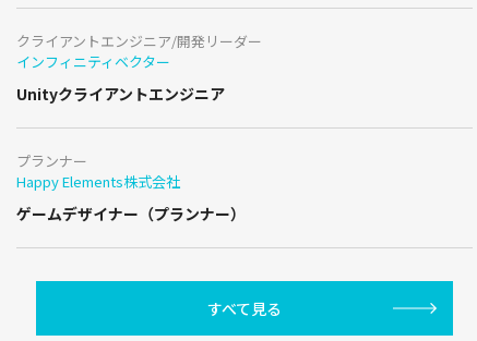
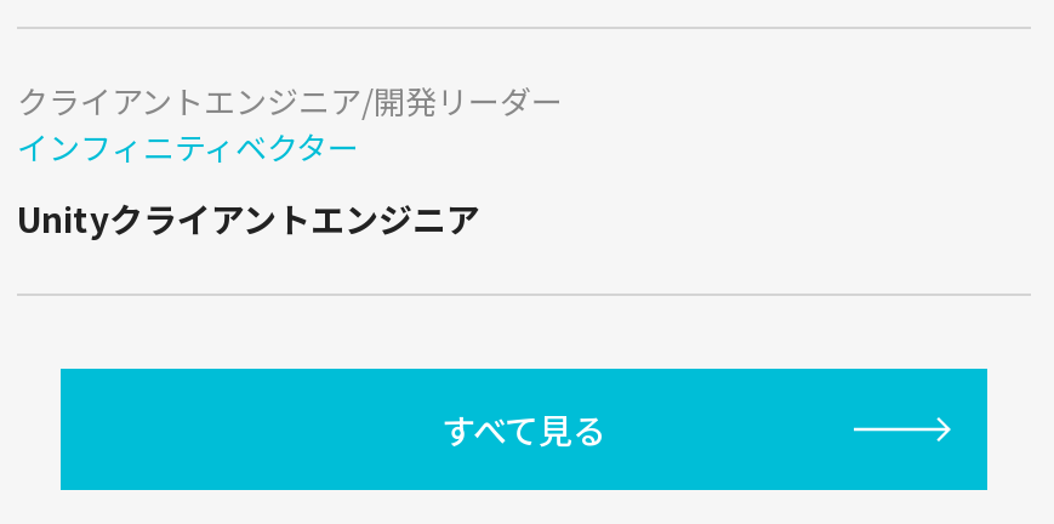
[16,150,246,224] プランナー | Happy Elements株式会社 | ゲームデザイナー（プランナー） -> none

